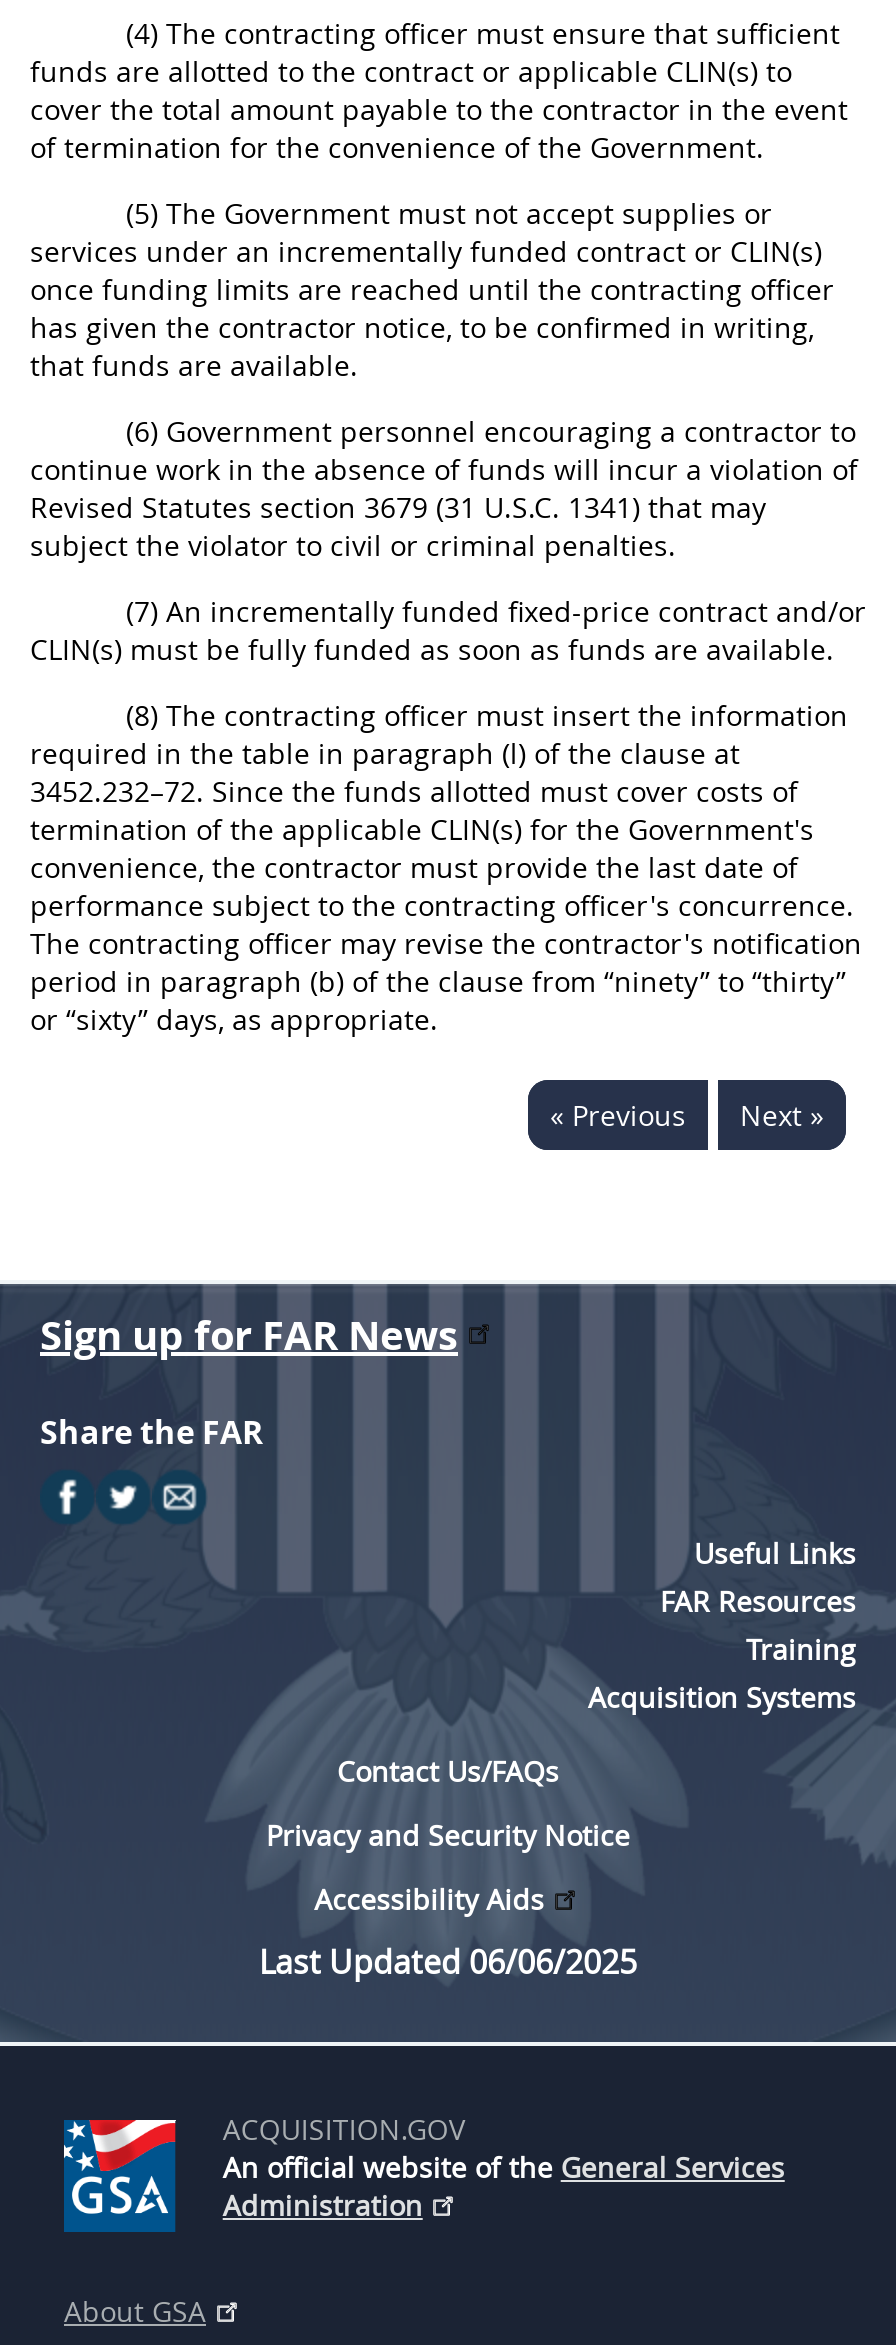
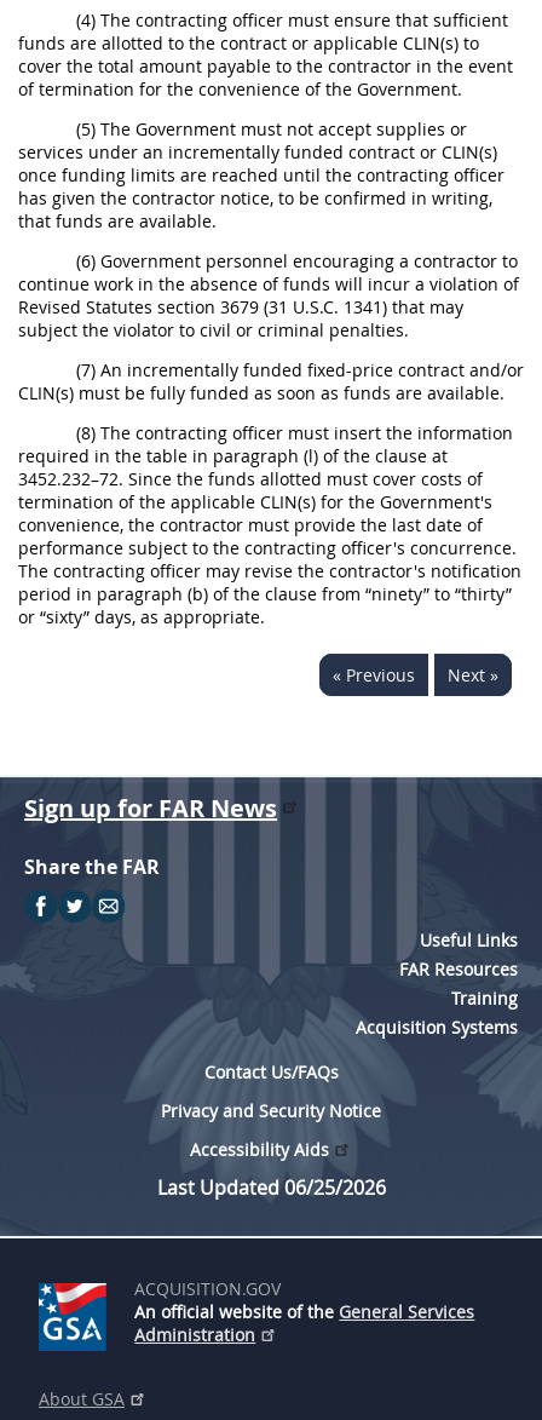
[259,1940,637,1984] Last Updated 06/06/2025 -> [157,1174,385,1201] Last Updated 06/25/2026

